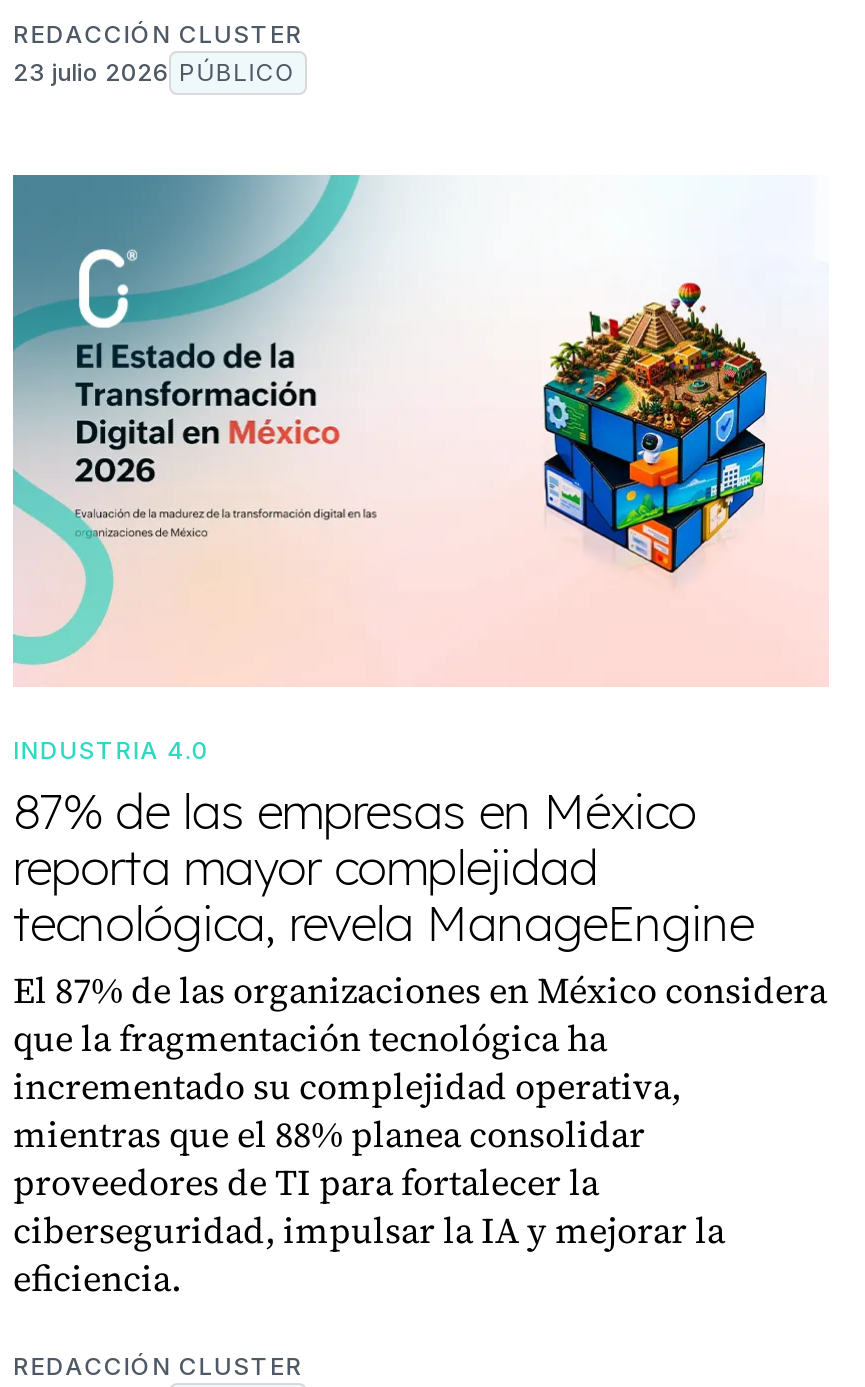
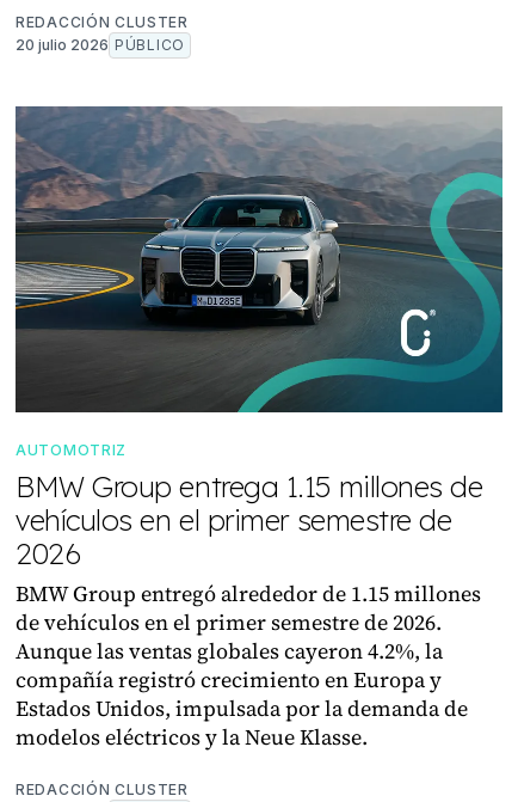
[13,57,297,87] 23 julio 2026 PÚBLICO -> [16,36,185,54] 20 julio 2026 PÚBLICO
[11,175,829,1303] [image] | INDUSTRIA 4.0 | 87% de las empresas en México | reporta mayor complejidad | tecnológica, revela ManageEngine | El 87% de las organizaciones en México considera | que la fragmentación tecnológica ha | incrementado su complejidad operativa, | mientras que el 88% planea consolidar | proveedores de TI para fortalecer la | ciberseguridad, impulsar la IA y mejorar la | eficiencia. -> [14,106,504,752] [image] | AUTOMOTRIZ | BMW Group entrega 1.15 millones de | vehículos en el primer semestre de | 2026 | BMW Group entregó alrededor de 1.15 millones | de vehículos en el primer semestre de 2026. | Aunque las ventas globales cayeron 4.2%, la | compañía registró crecimiento en Europa y | Estados Unidos, impulsada por la demanda de | modelos eléctricos y la Neue Klasse.

